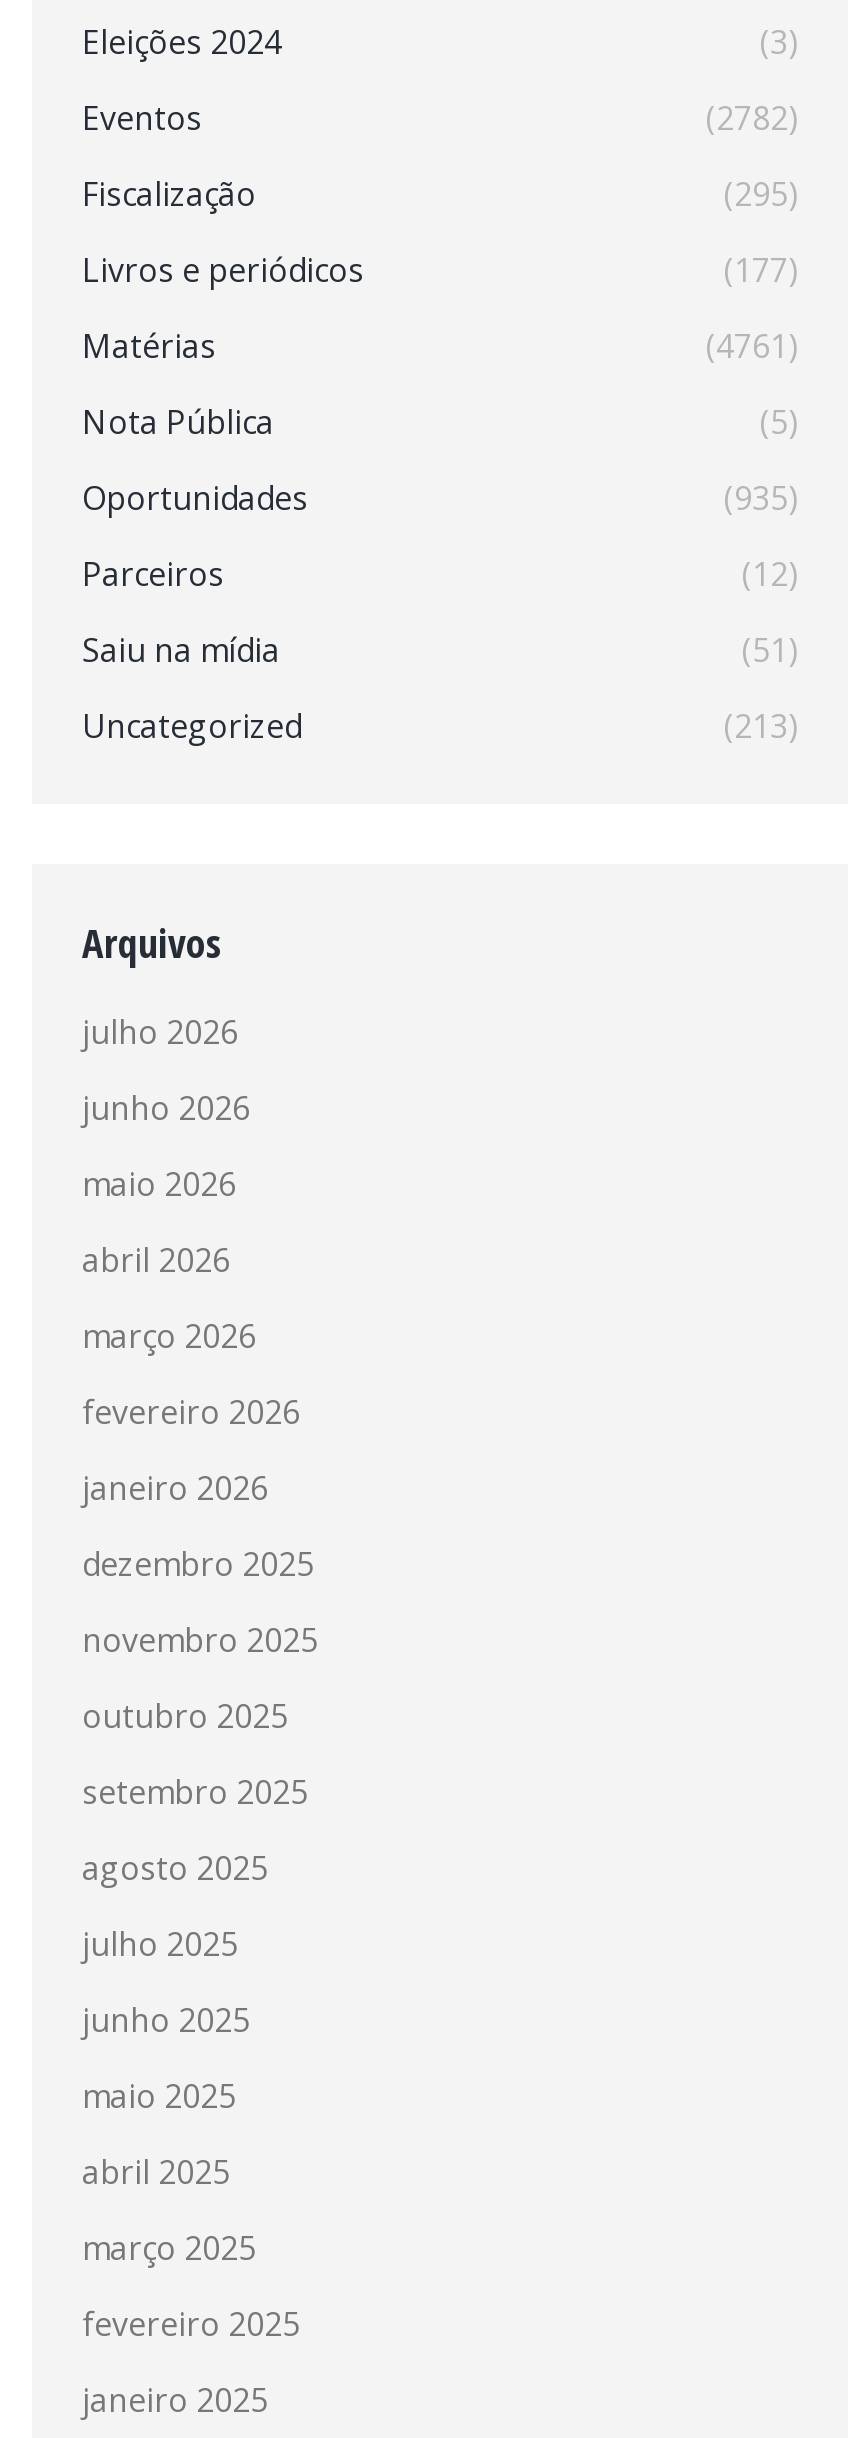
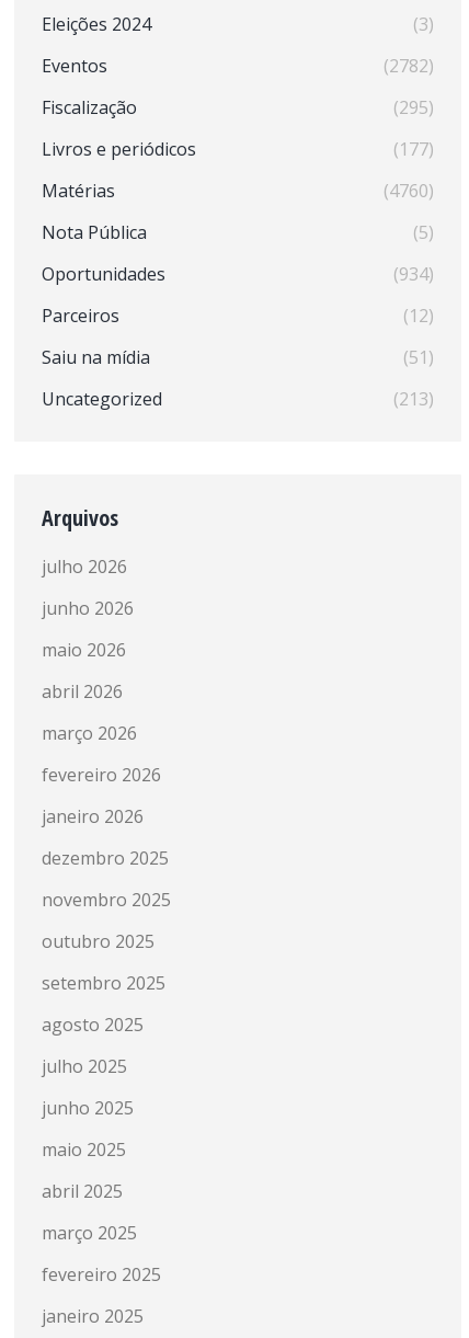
[706,324,798,368] (4761) -> [384,179,434,203] (4760)
[724,476,798,520] (935) -> [393,262,434,286] (934)

